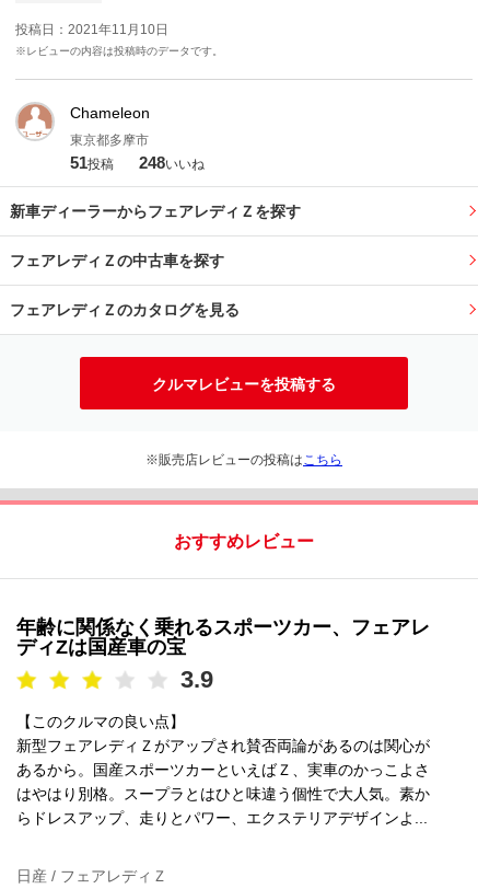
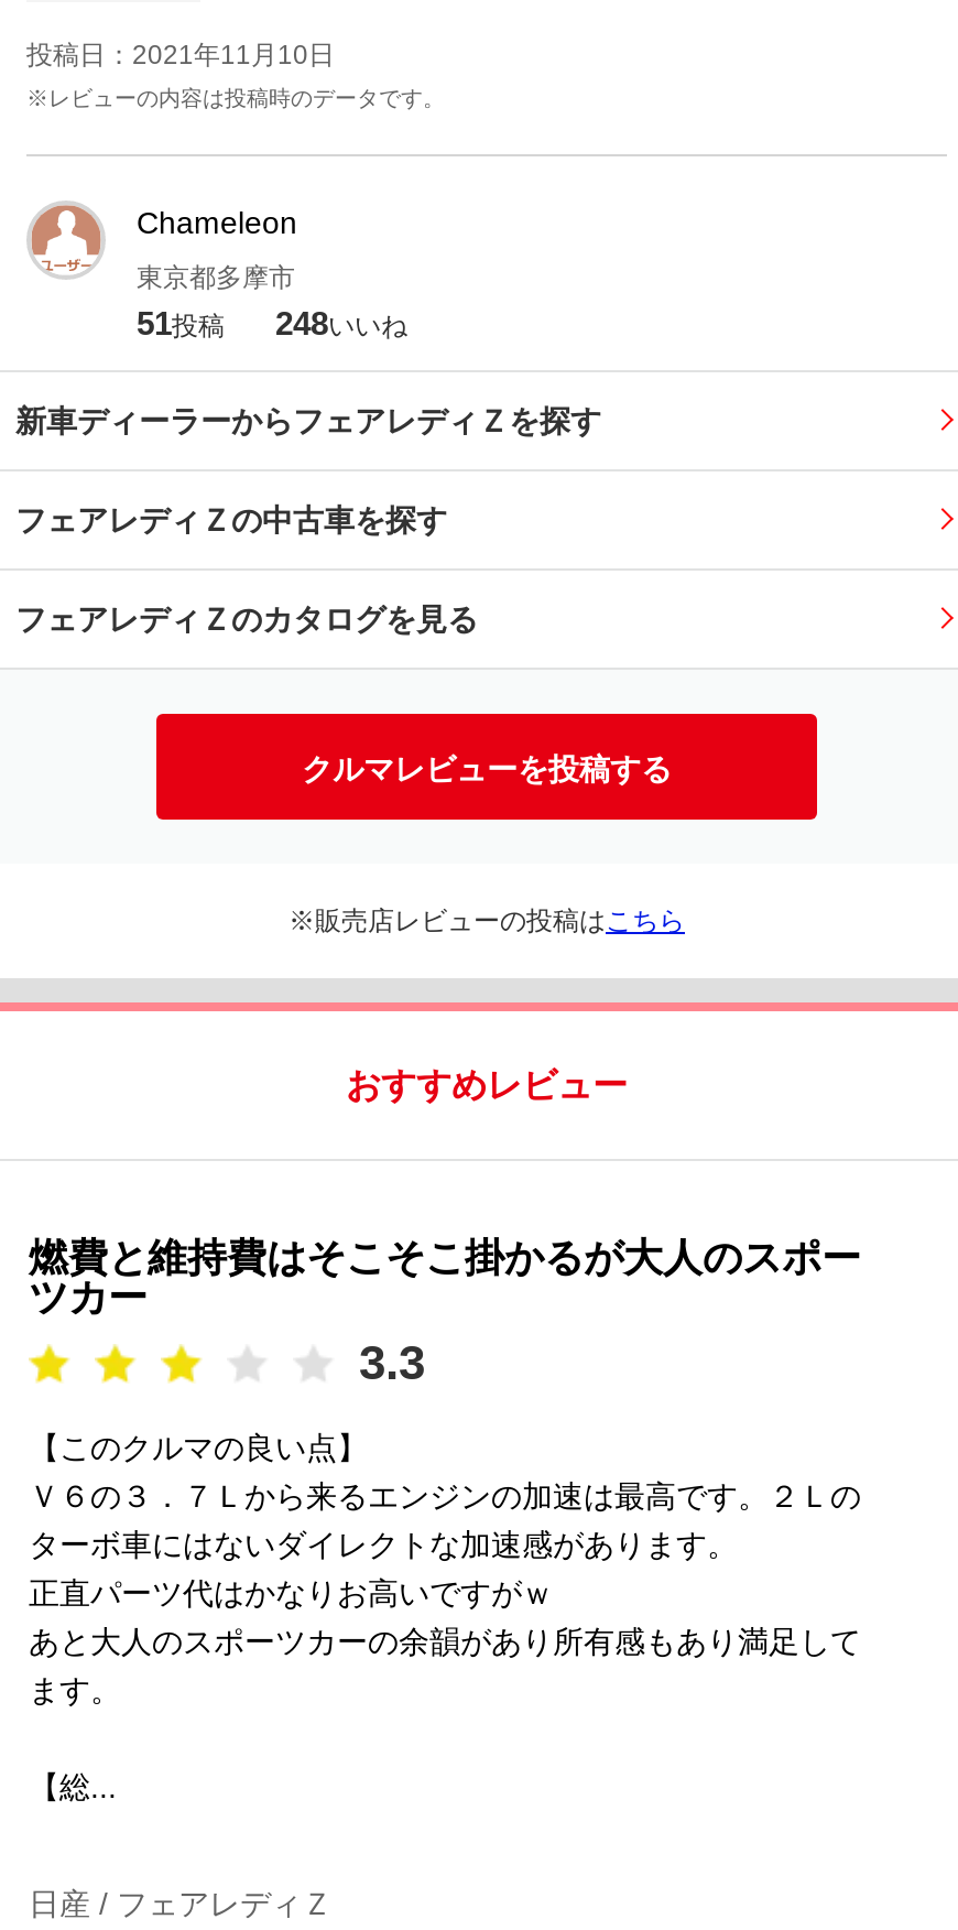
[16,616,430,693] 年齢に関係なく乗れるスポーツカー、フェアレ | ディZは国産車の宝 | 3.9 -> [29,1236,861,1390] 燃費と維持費はそこそこ掛かるが大人のスポー | ツカー | 3.3
[16,737,430,826] 新型フェアレディＺがアップされ賛否両論があるのは関心が | あるから。国産スポーツカーといえばＺ、実車のかっこよさ | はやはり別格。スープラとはひと味違う個性で大人気。素か | らドレスアップ、走りとパワー、エクステリアデザインよ... -> [29,1478,861,1804] Ｖ６の３．７Ｌから来るエンジンの加速は最高です。２Ｌの | ターボ車にはないダイレクトな加速感があります。 | 正直パーツ代はかなりお高いですがｗ | あと大人のスポーツカーの余韻があり所有感もあり満足して | ます。 | 【総...

